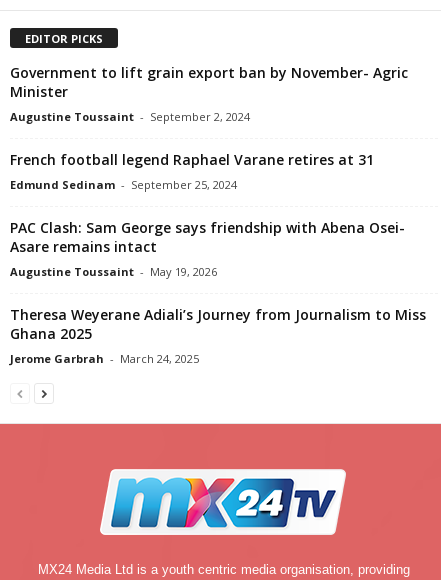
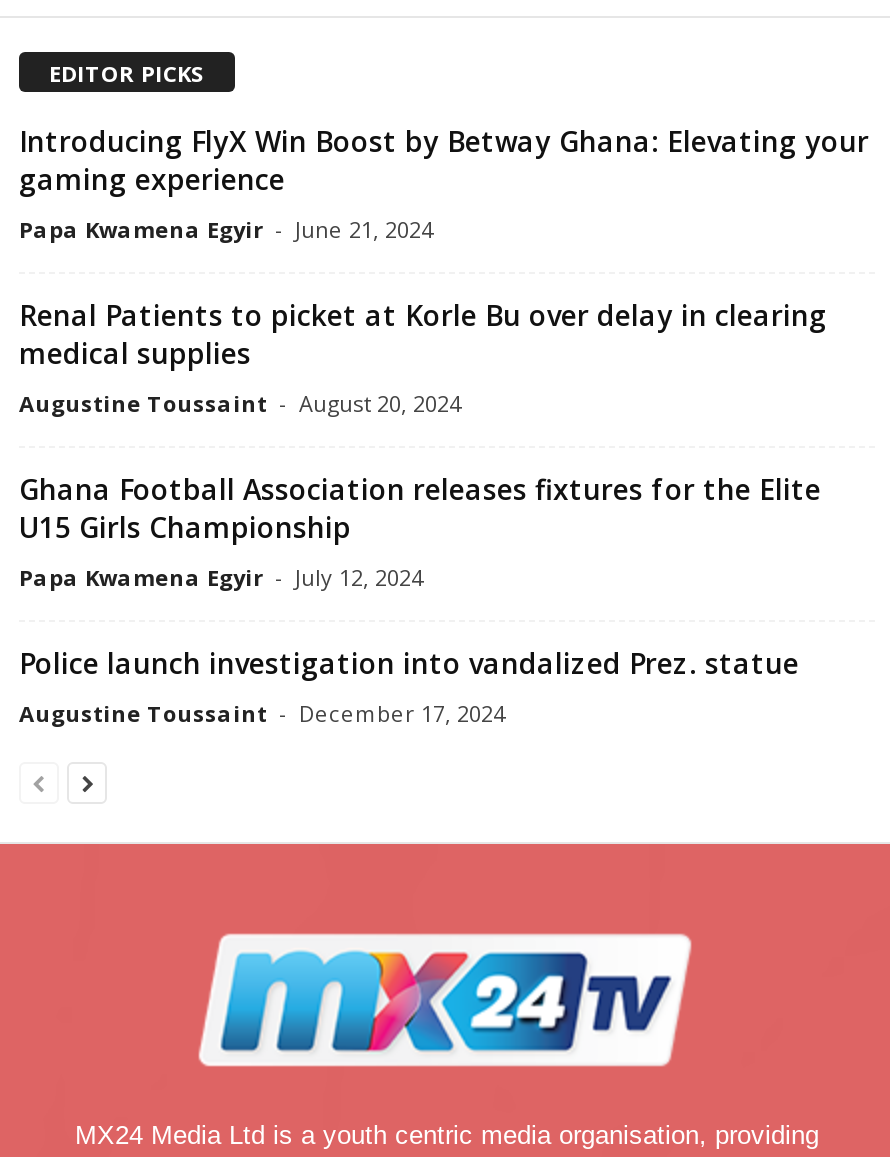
[10,63,408,124] Government to lift grain export ban by November- Agric | Minister | Augustine Toussaint - September 2, 2024 -> [19,123,869,245] Introducing FlyX Win Boost by Betway Ghana: Elevating your | gaming experience | Papa Kwamena Egyir - June 21, 2024
[10,150,374,192] French football legend Raphael Varane retires at 31 | Edmund Sedinam - September 25, 2024 -> [19,297,827,419] Renal Patients to picket at Korle Bu over delay in clearing | medical supplies | Augustine Toussaint - August 20, 2024
[10,218,405,279] PAC Clash: Sam George says friendship with Abena Osei- | Asare remains intact | Augustine Toussaint - May 19, 2026 -> [19,471,821,593] Ghana Football Association releases fixtures for the Elite | U15 Girls Championship | Papa Kwamena Egyir - July 12, 2024
[10,305,426,366] Theresa Weyerane Adiali’s Journey from Journalism to Miss | Ghana 2025 | Jerome Garbrah - March 24, 2025 -> [19,645,799,729] Police launch investigation into vandalized Prez. statue | Augustine Toussaint - December 17, 2024

